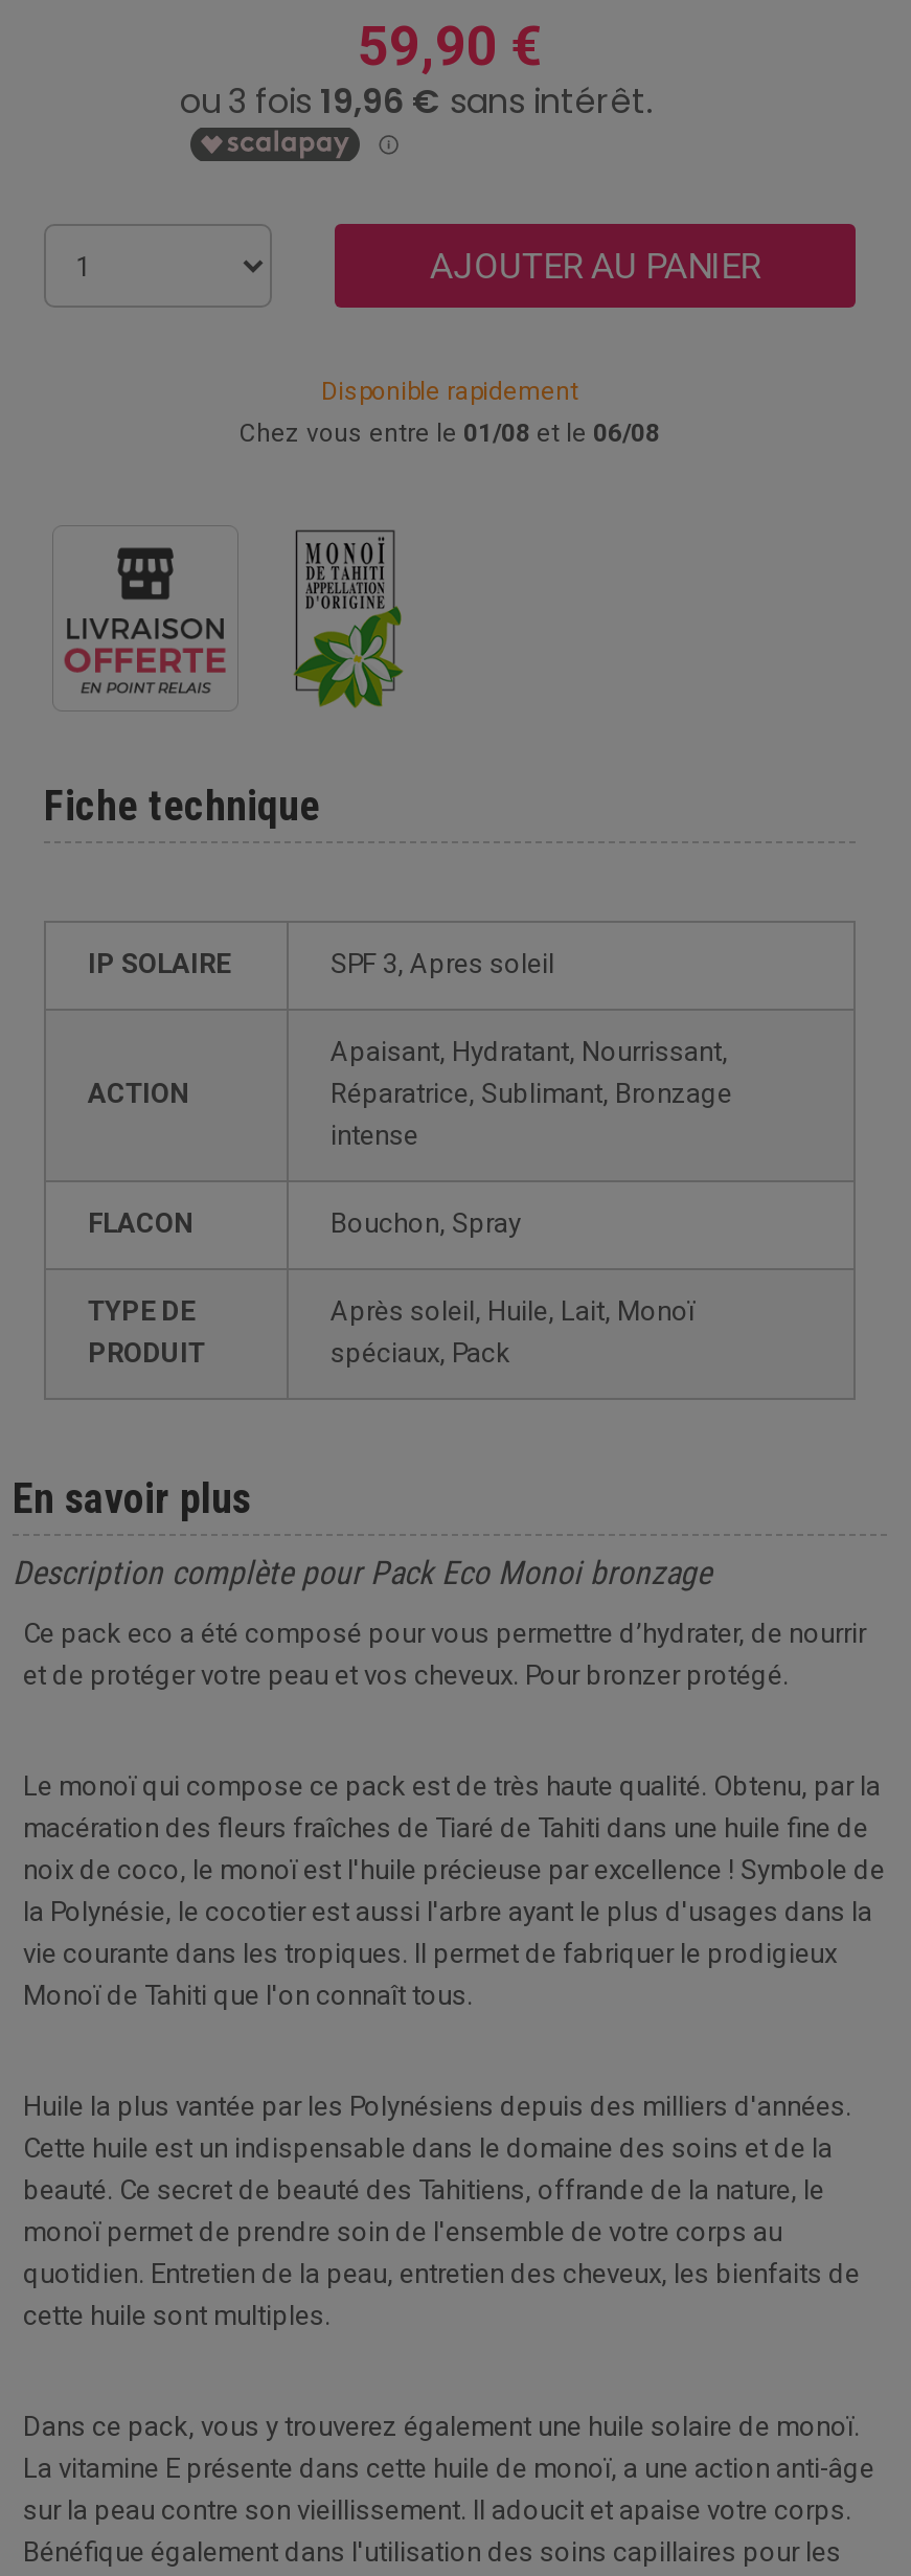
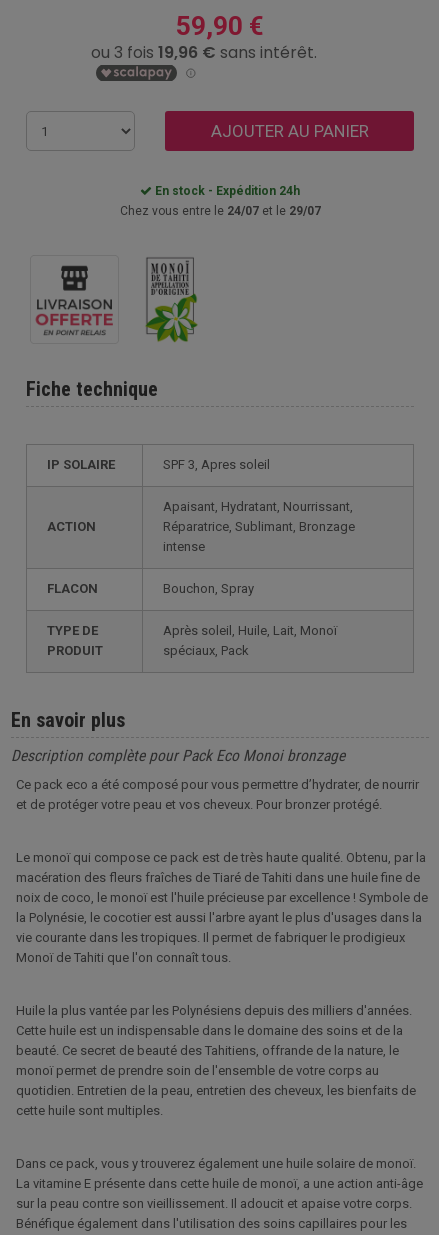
[240,377,660,448] Disponible rapidement | Chez vous entre le 01/08 et le 06/08 -> [119,184,320,218] En stock - Expédition 24h | Chez vous entre le 24/07 et le 29/07

